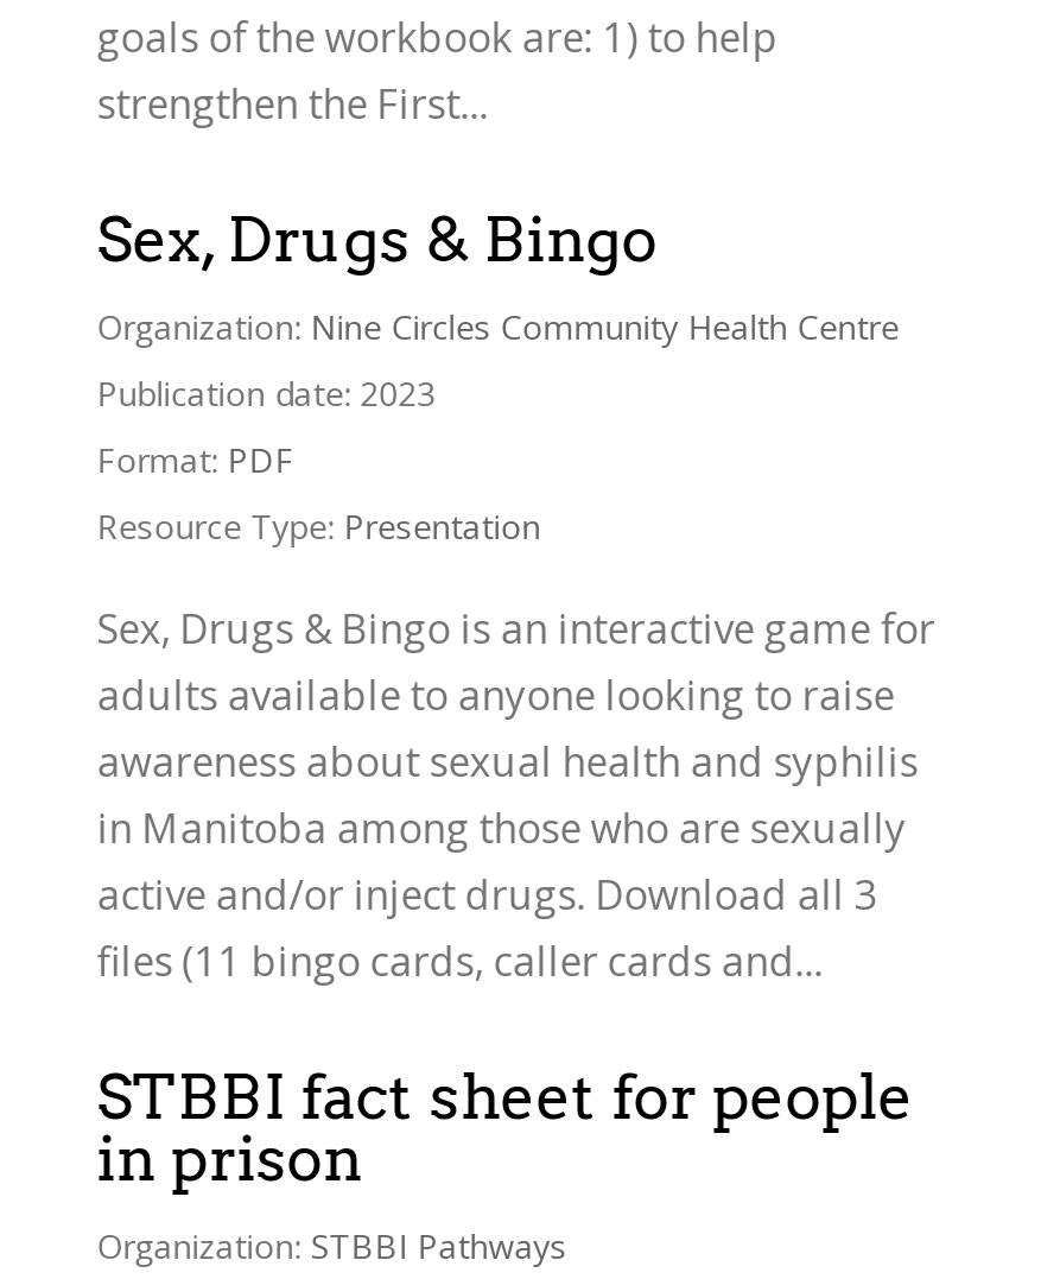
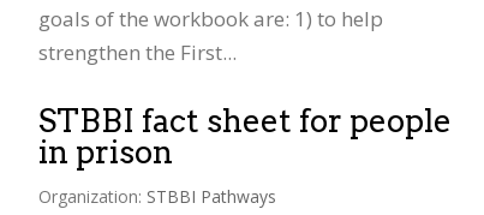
[97,201,935,987] Sex, Drugs & Bingo | Organization: Nine Circles Community Health Centre | Publication date: 2023 | Format: PDF | Resource Type: Presentation | Sex, Drugs & Bingo is an interactive game for | adults available to anyone looking to raise | awareness about sexual health and syphilis | in Manitoba among those who are sexually | active and/or inject drugs. Download all 3 | files (11 bingo cards, caller cards and... -> none

